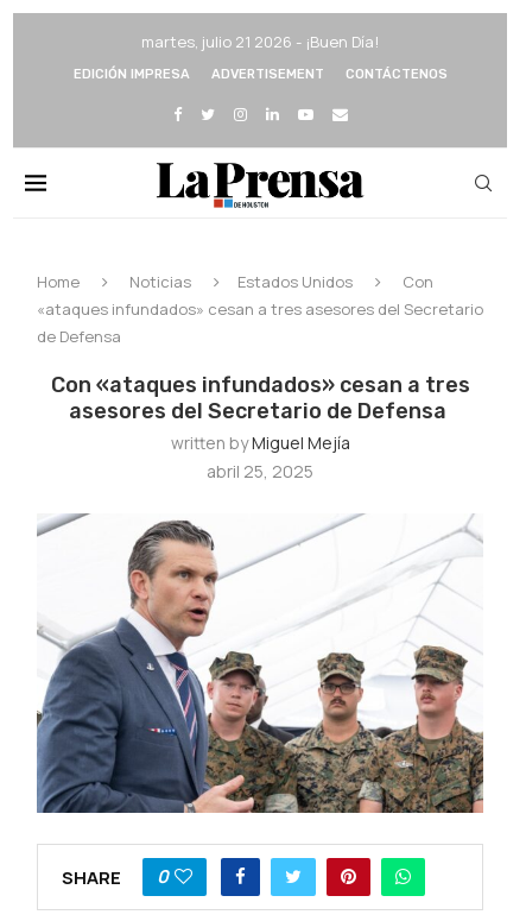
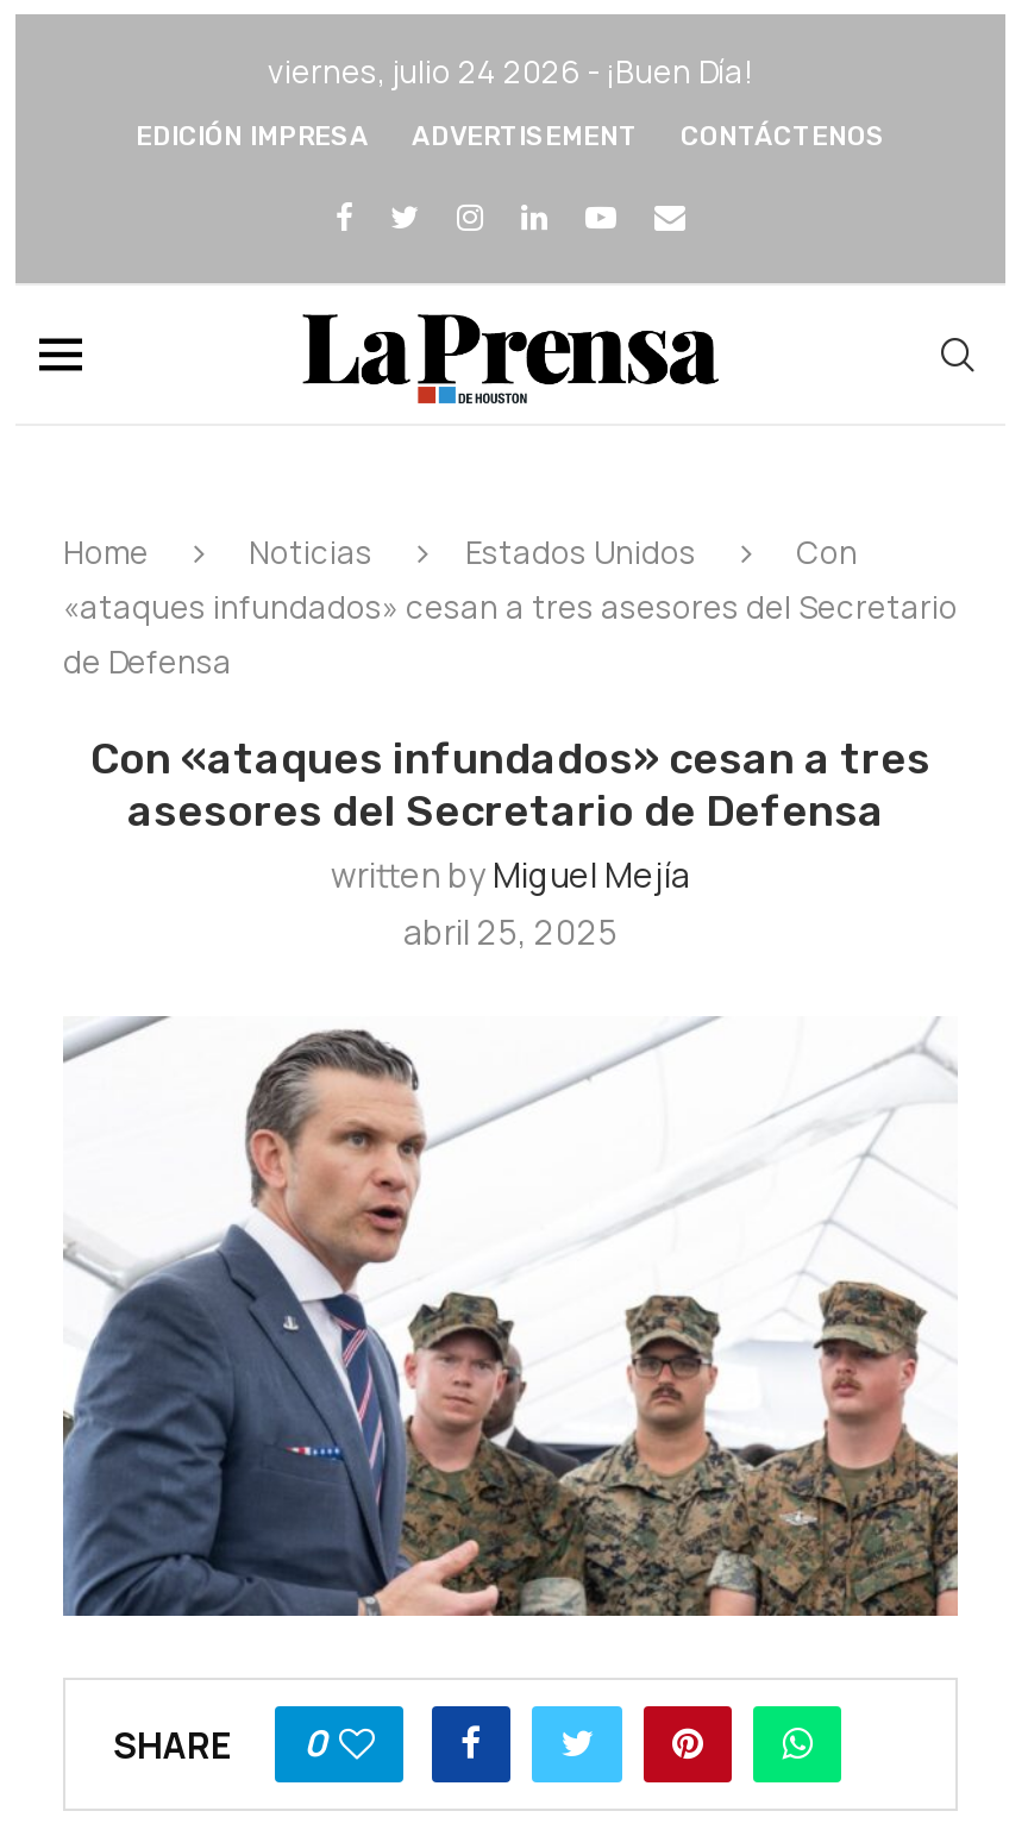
[141,31,379,52] martes, julio 21 2026 - ¡Buen Día! -> [268,50,753,93] viernes, julio 24 2026 - ¡Buen Día!

